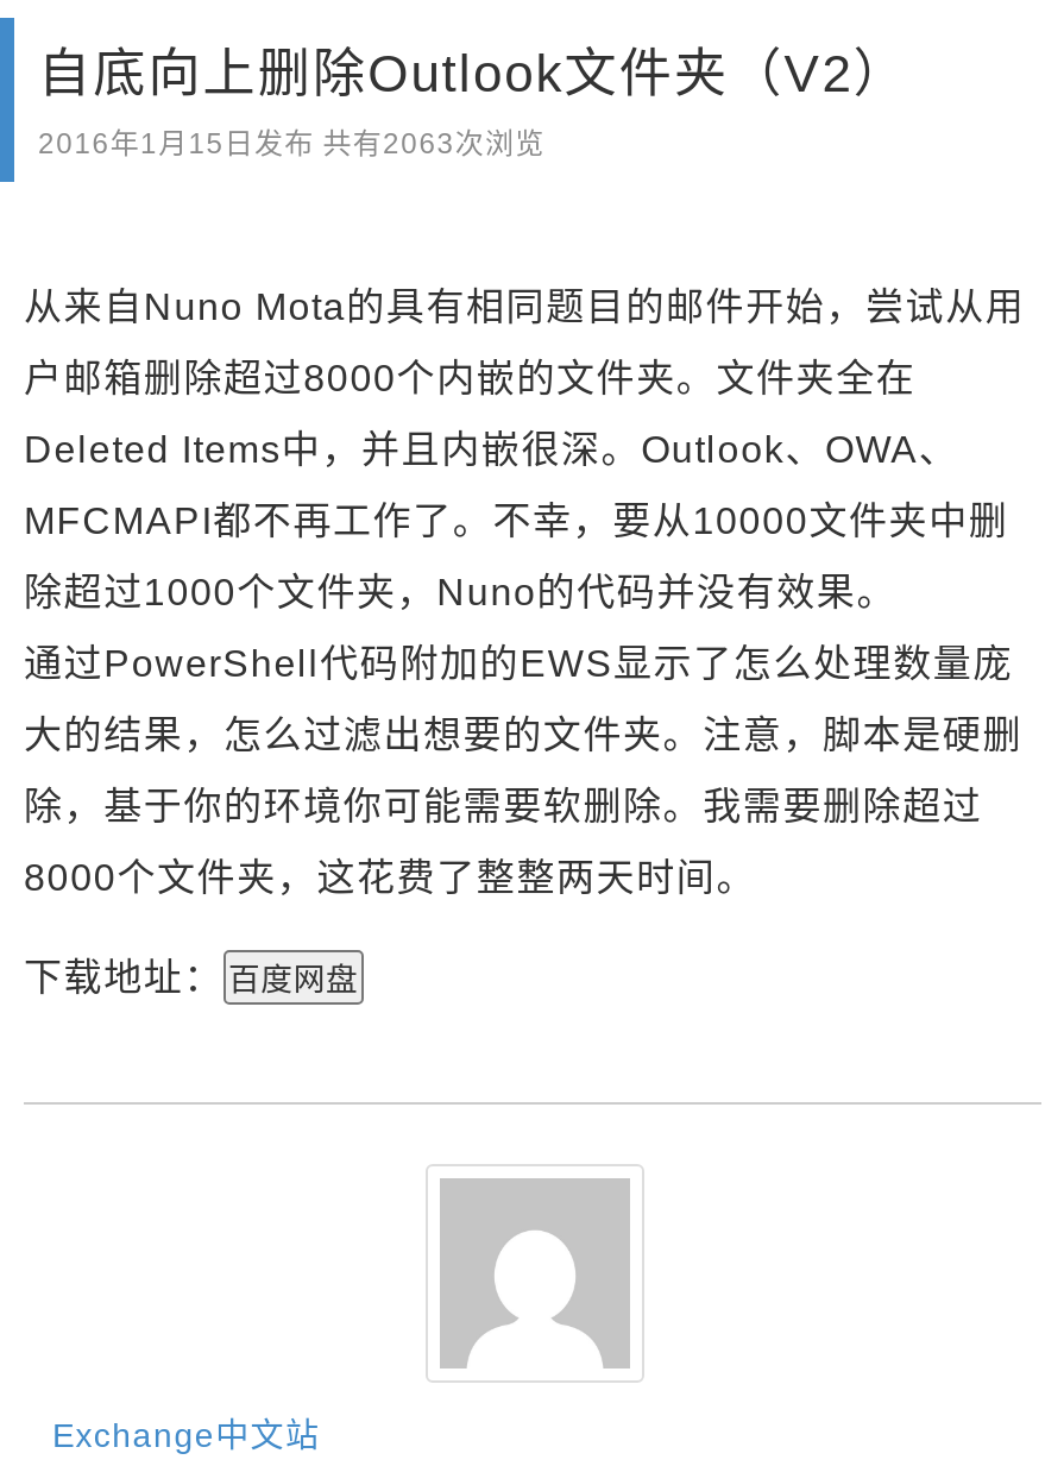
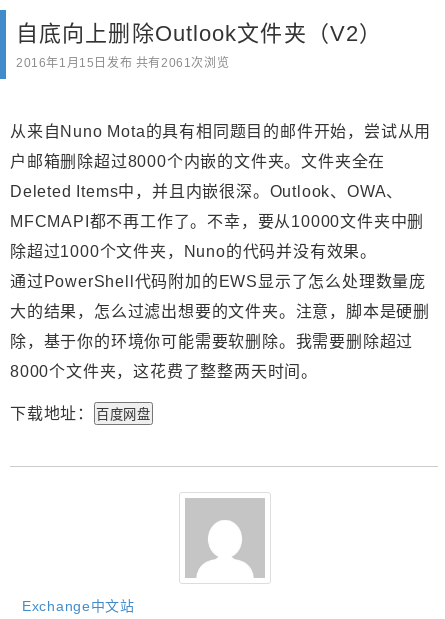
[38,128,545,161] 2016年1月15日发布 共有2063次浏览 -> [16,56,229,70] 2016年1月15日发布 共有2061次浏览

